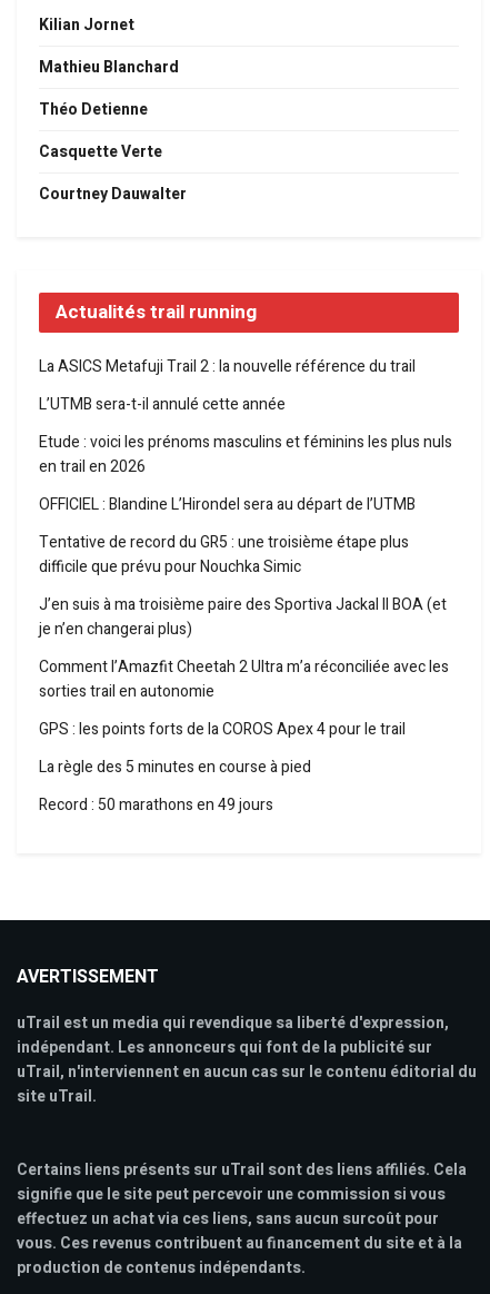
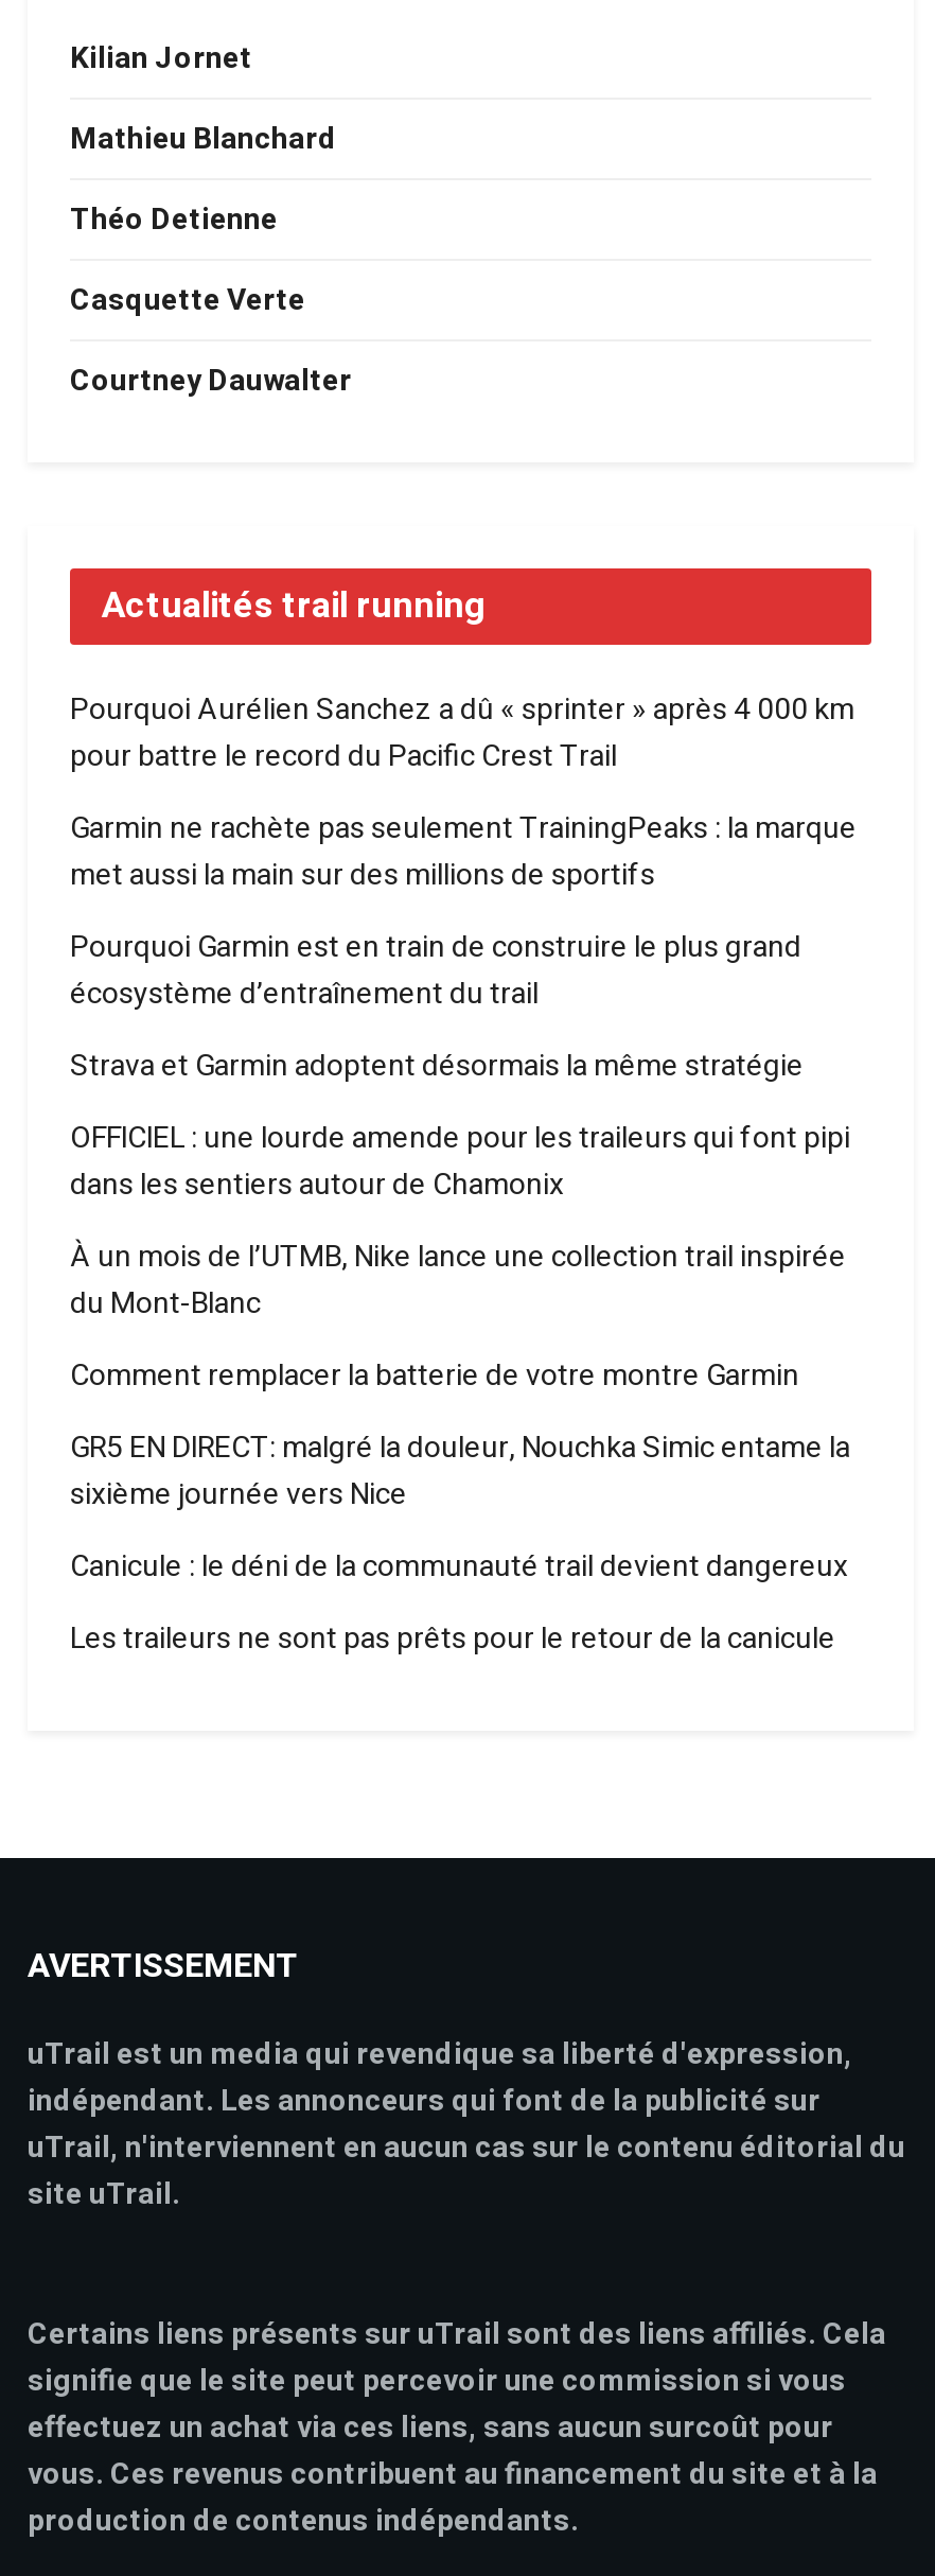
[39,355,416,378] La ASICS Metafuji Trail 2 : la nouvelle référence du trail -> [70,687,854,779] Pourquoi Aurélien Sanchez a dû « sprinter » après 4 000 km | pour battre le record du Pacific Crest Trail
[39,393,286,416] L’UTMB sera-t-il annulé cette année -> [70,806,857,897] Garmin ne rachète pas seulement TrainingPeaks : la marque | met aussi la main sur des millions de sportifs
[39,431,452,479] Etude : voici les prénoms masculins et féminins les plus nuls | en trail en 2026 -> [70,925,801,1016] Pourquoi Garmin est en train de construire le plus grand | écosystème d’entraînement du trail
[39,493,416,516] OFFICIEL : Blandine L’Hirondel sera au départ de l’UTMB -> [70,1044,804,1088] Strava et Garmin adoptent désormais la même stratégie
[39,531,409,579] Tentative de record du GR5 : une troisième étape plus | difficile que prévu pour Nouchka Simic -> [70,1116,850,1207] OFFICIEL : une lourde amende pour les traileurs qui font pipi | dans les sentiers autour de Chamonix
[39,593,447,641] J’en suis à ma troisième paire des Sportiva Jackal II BOA (et | je n’en changerai plus) -> [70,1235,846,1326] À un mois de l’UTMB, Nike lance une collection trail inspirée | du Mont-Blanc
[39,655,449,703] Comment l’Amazfit Cheetah 2 Ultra m’a réconciliée avec les | sorties trail en autonomie -> [70,1353,799,1398] Comment remplacer la batterie de votre montre Garmin
[39,718,406,741] GPS : les points forts de la COROS Apex 4 pour le trail -> [70,1426,850,1517] GR5 EN DIRECT: malgré la douleur, Nouchka Simic entame la | sixième journée vers Nice
[39,756,311,779] La règle des 5 minutes en course à pied -> [70,1544,848,1589] Canicule : le déni de la communauté trail devient dangereux
[39,793,273,817] Record : 50 marathons en 49 jours -> [70,1616,835,1661] Les traileurs ne sont pas prêts pour le retour de la canicule

